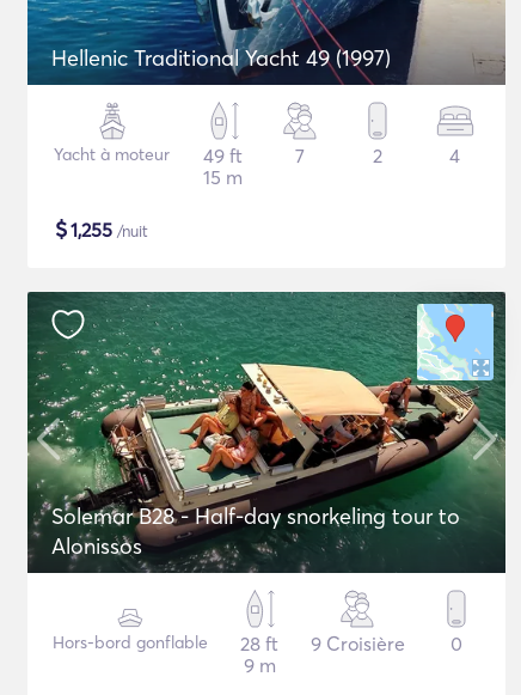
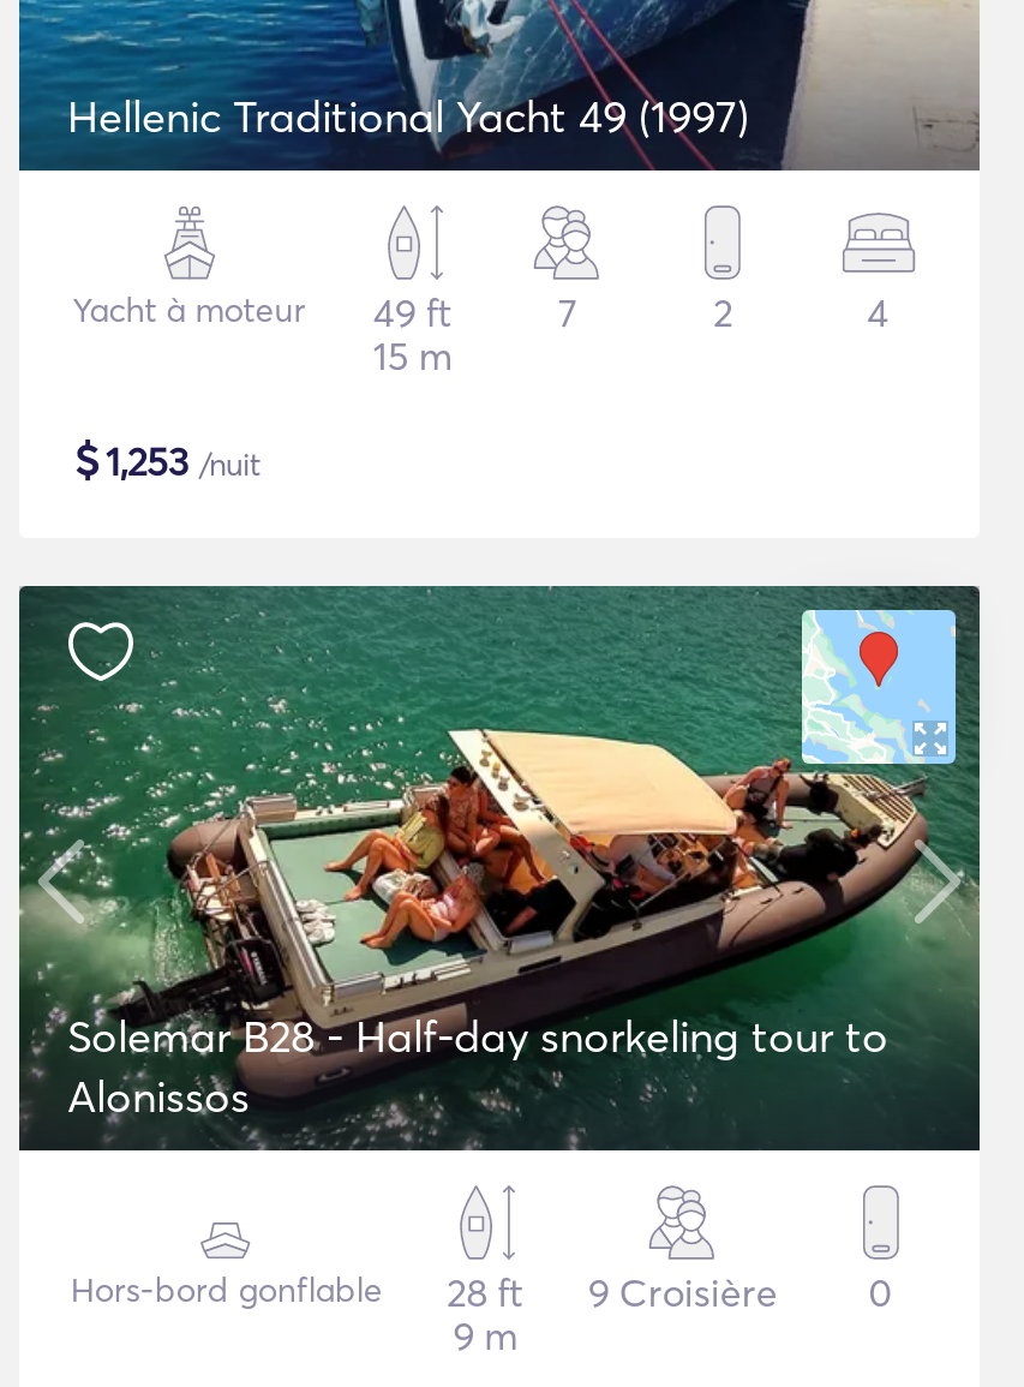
[55,215,148,243] $1,255 /nuit -> [74,432,262,488] $1,253 /nuit

